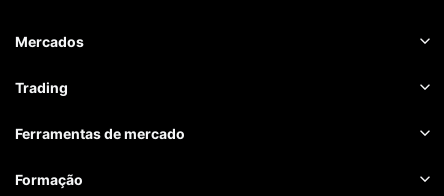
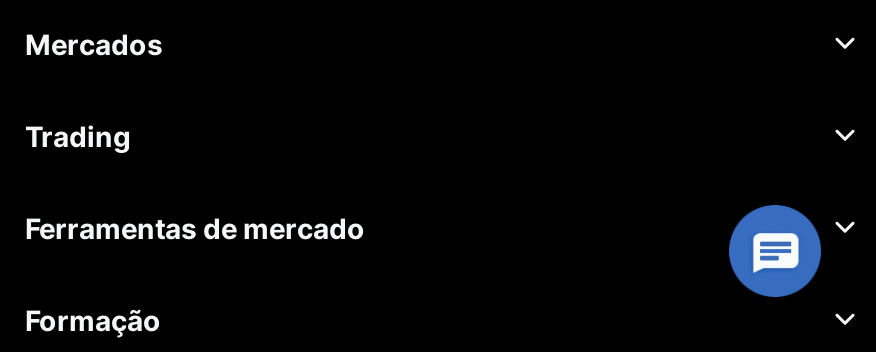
none -> [727,203,823,299] [image]

